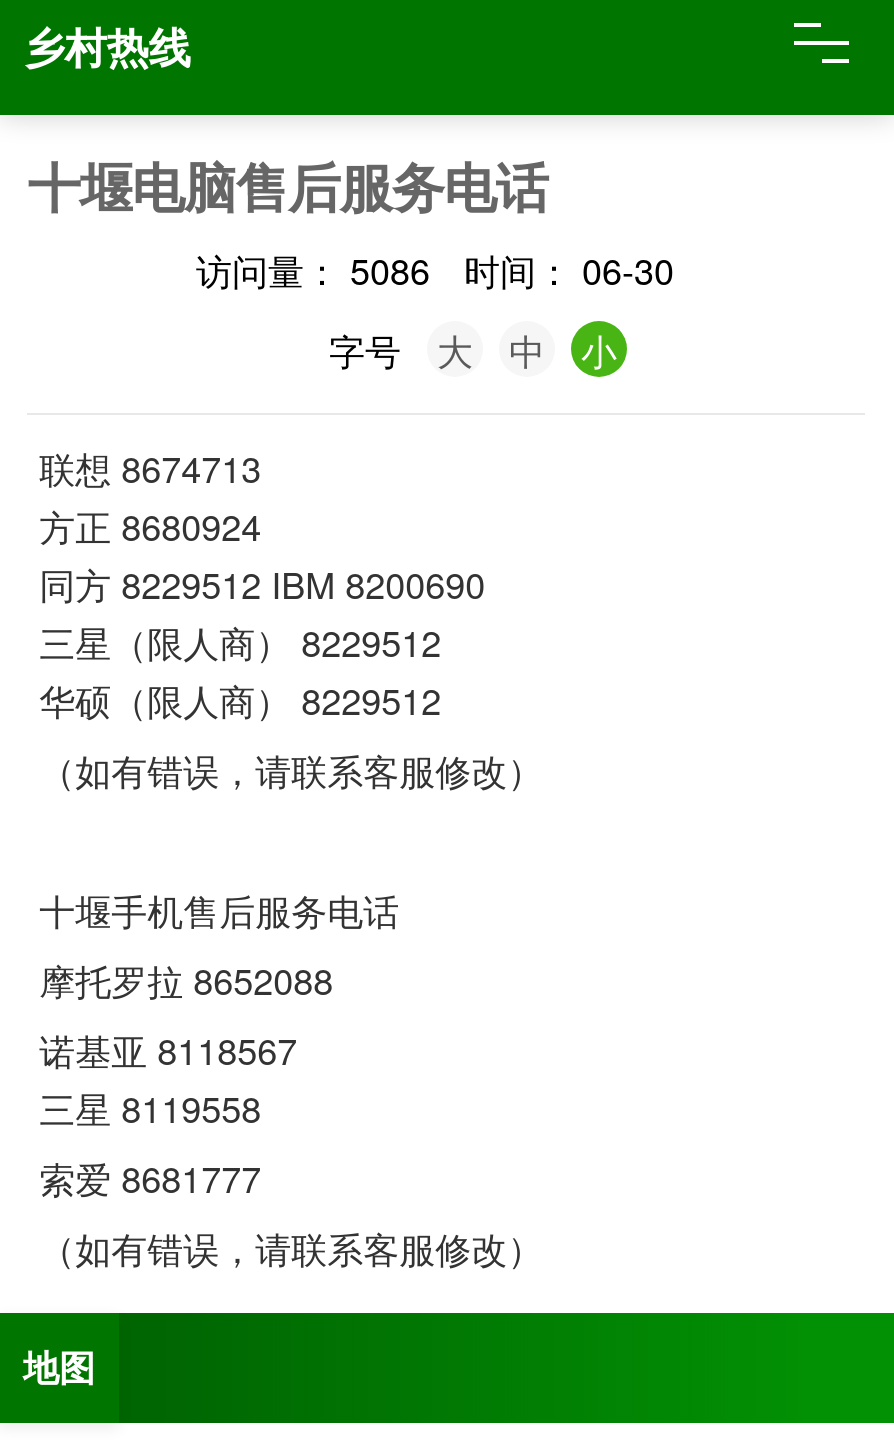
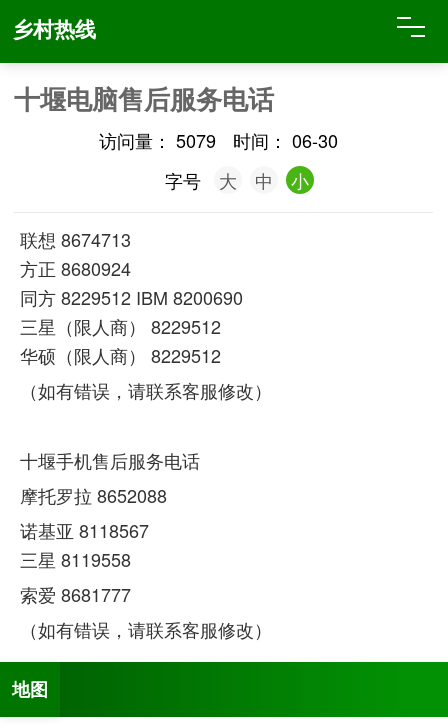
[196,243,674,295] 访问量： 5086 时间： 06-30 -> [98,127,337,153] 访问量： 5079 时间： 06-30

